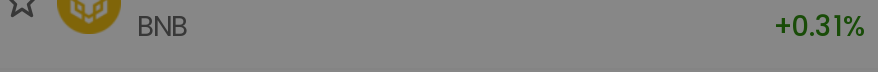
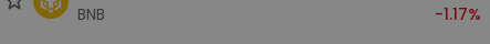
[773,5,867,45] +0.31% -> [435,3,481,25] -1.17%

